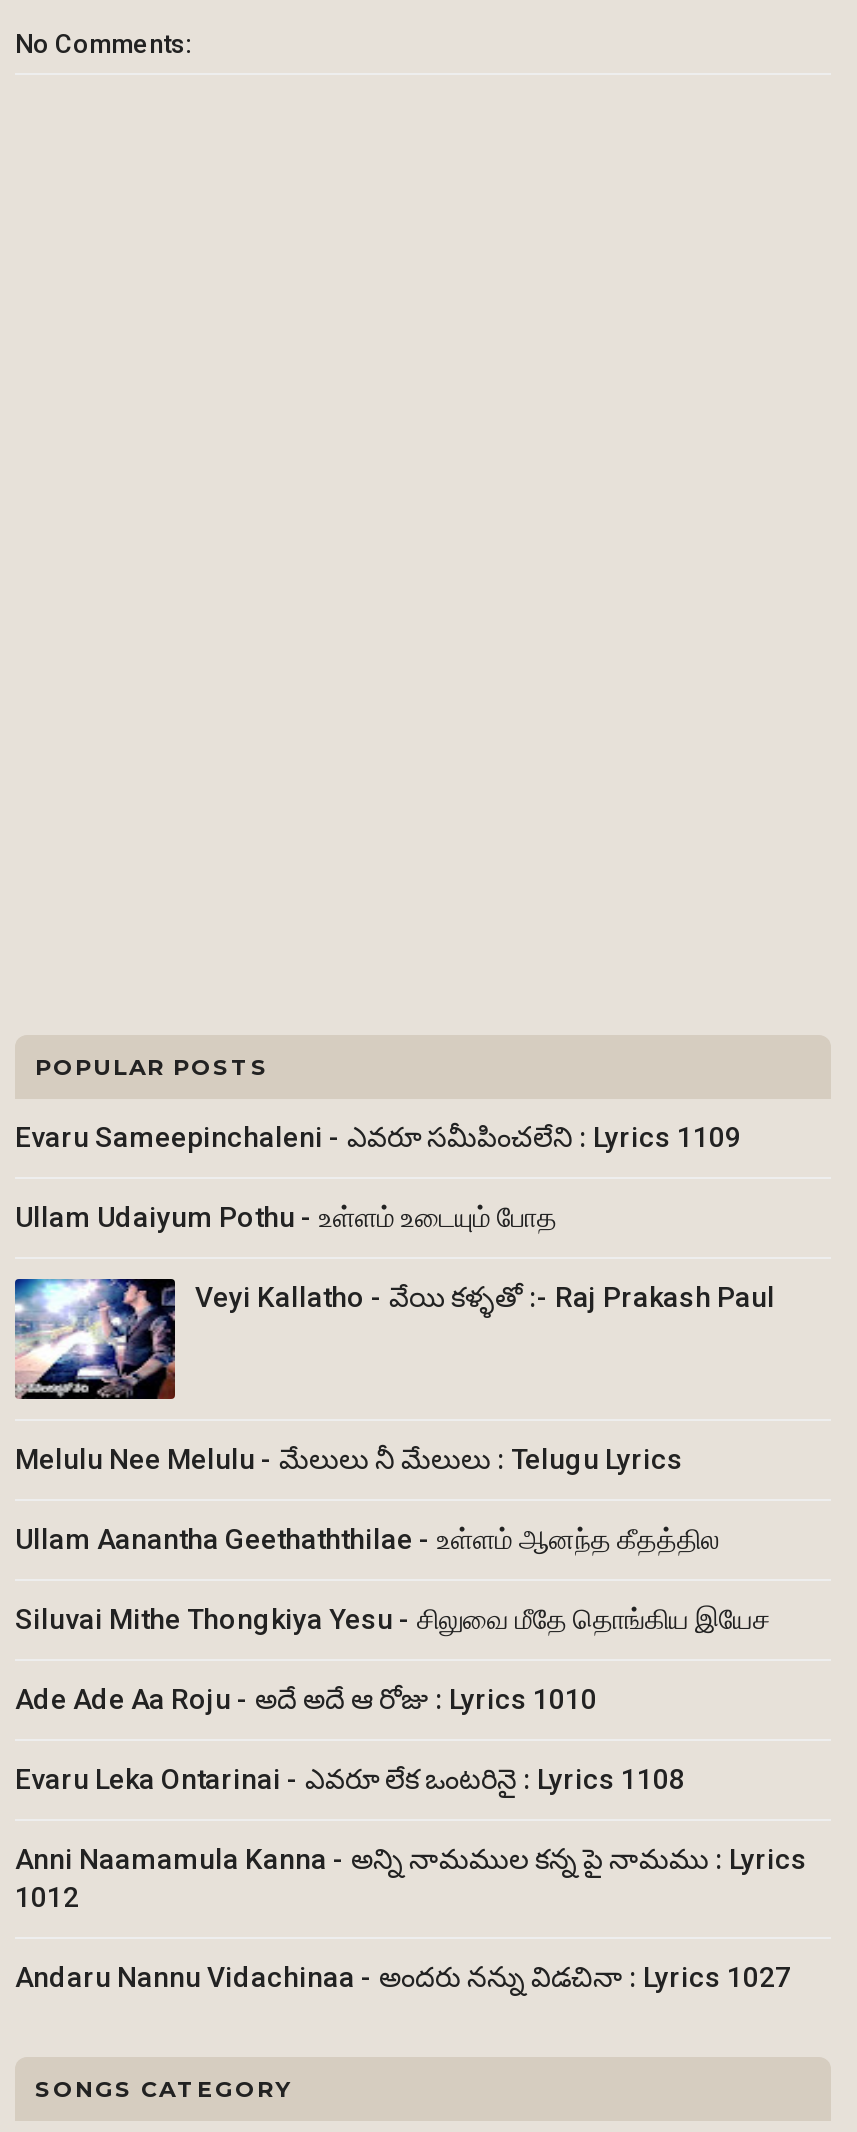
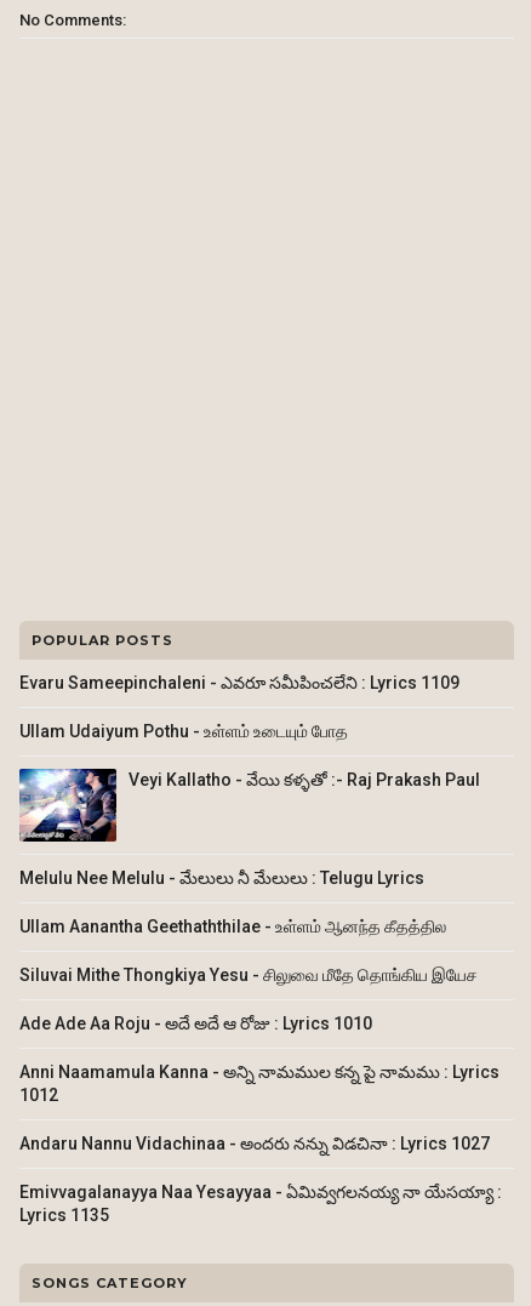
[15,1764,685,1796] Evaru Leka Ontarinai - ఎవరూ లేక ఒంటరినై : Lyrics 1108 -> none
moved [15,1844,807,1994] -> [19,1063,499,1154]: Anni Naamamula Kanna - అన్ని నామముల కన్న పై నామము : Lyrics | 1012 | Andaru Nannu Vidachinaa - అందరు నన్ను విడచినా : Lyrics 1027
none -> [19,1183,502,1225] Emivvagalanayya Naa Yesayyaa - ఏమివ్వగలనయ్య నా యేసయ్యా : | Lyrics 1135

